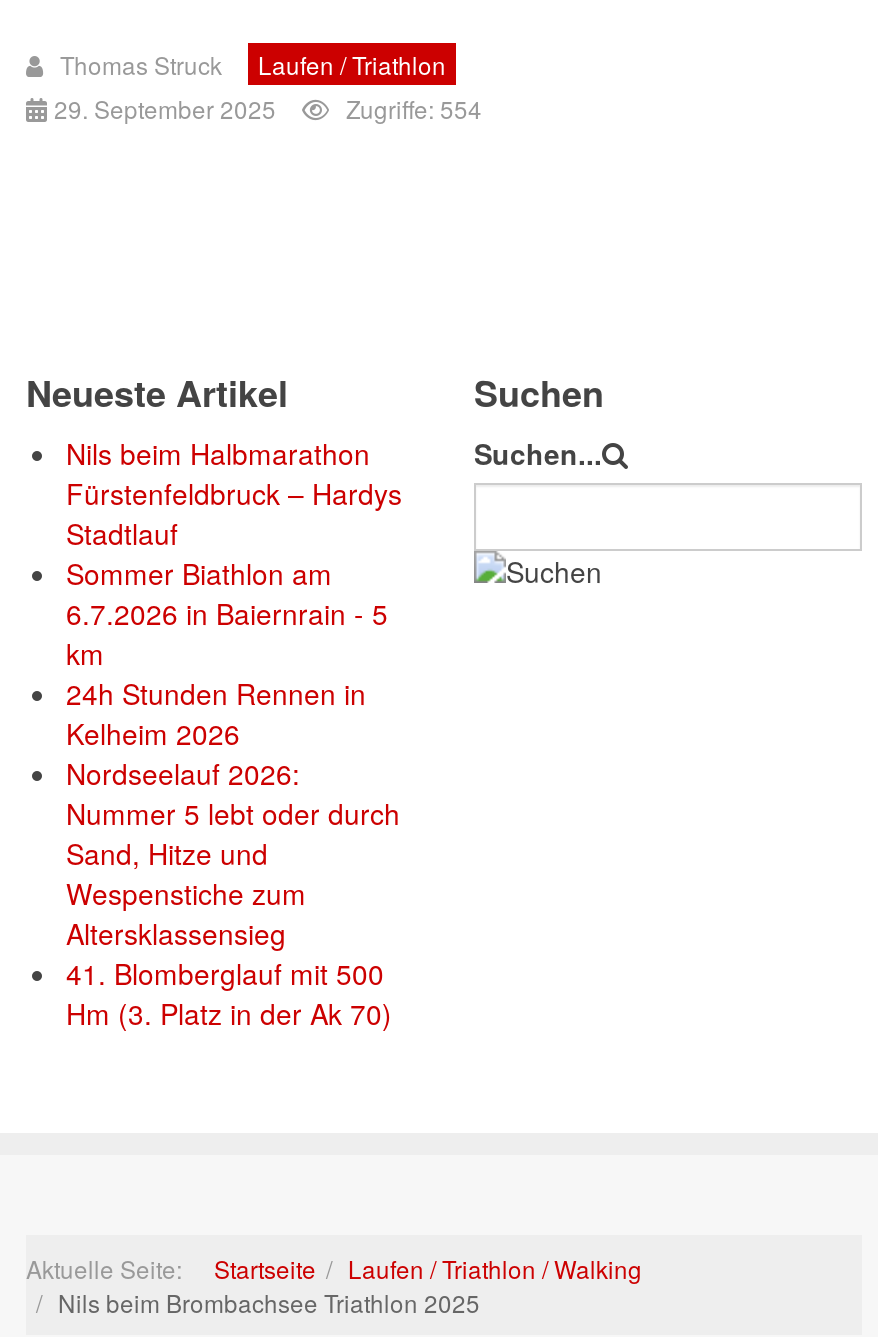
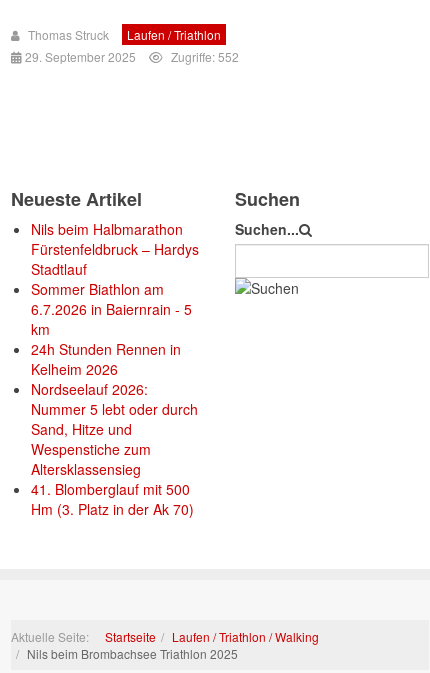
[346,92,482,126] Zugriffe: 554 -> [171,48,239,65] Zugriffe: 552

